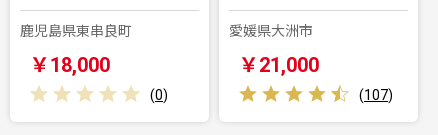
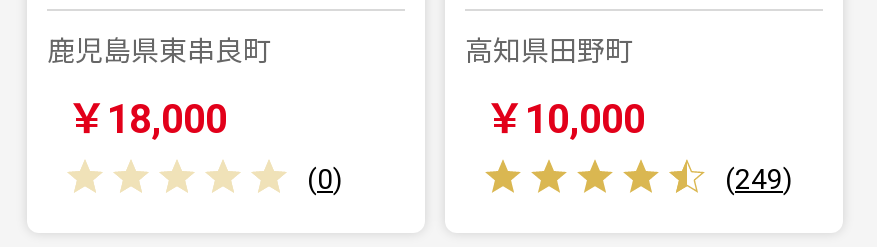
[229,23,313,39] 愛媛県大洲市 -> [465,35,633,67] 高知県田野町
[239,53,393,103] ￥21,000 | (107) -> [485,95,793,195] ￥10,000 | (249)

